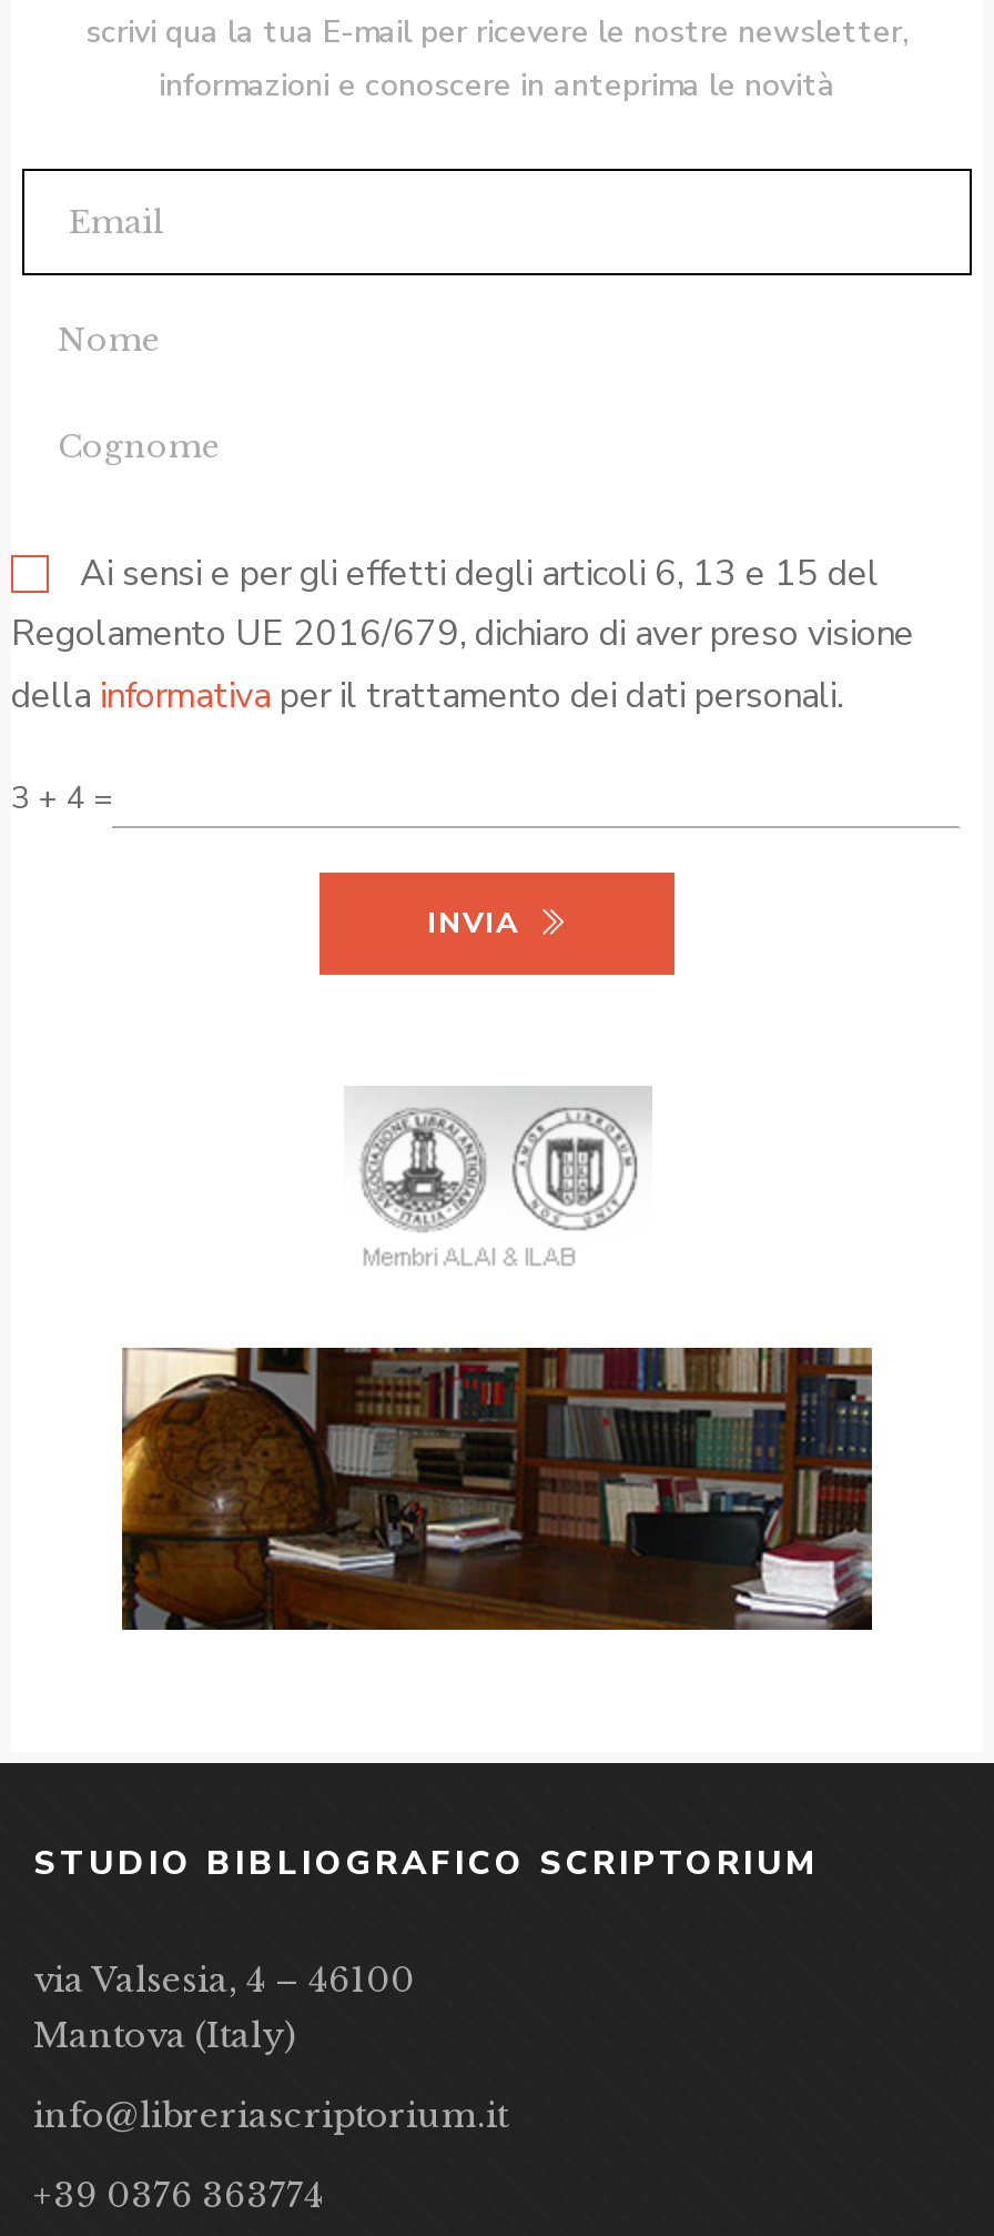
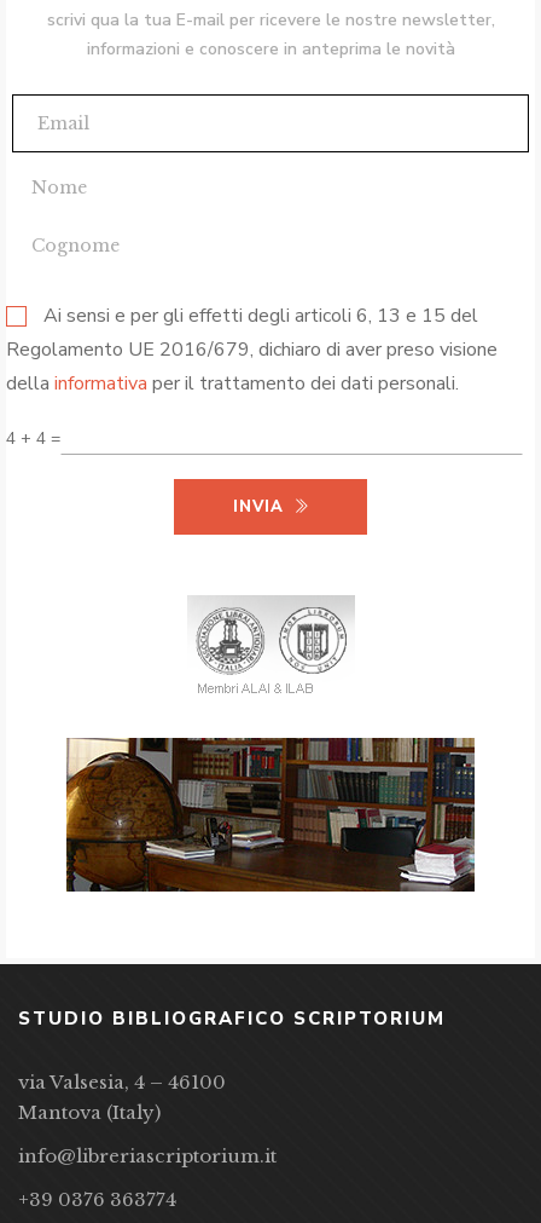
[11,778,111,820] 3 + 4 = -> [6,427,60,450] 4 + 4 =

